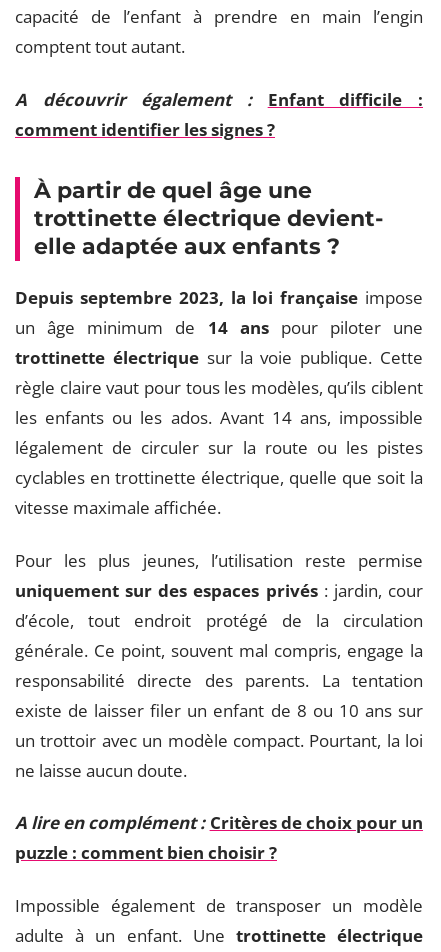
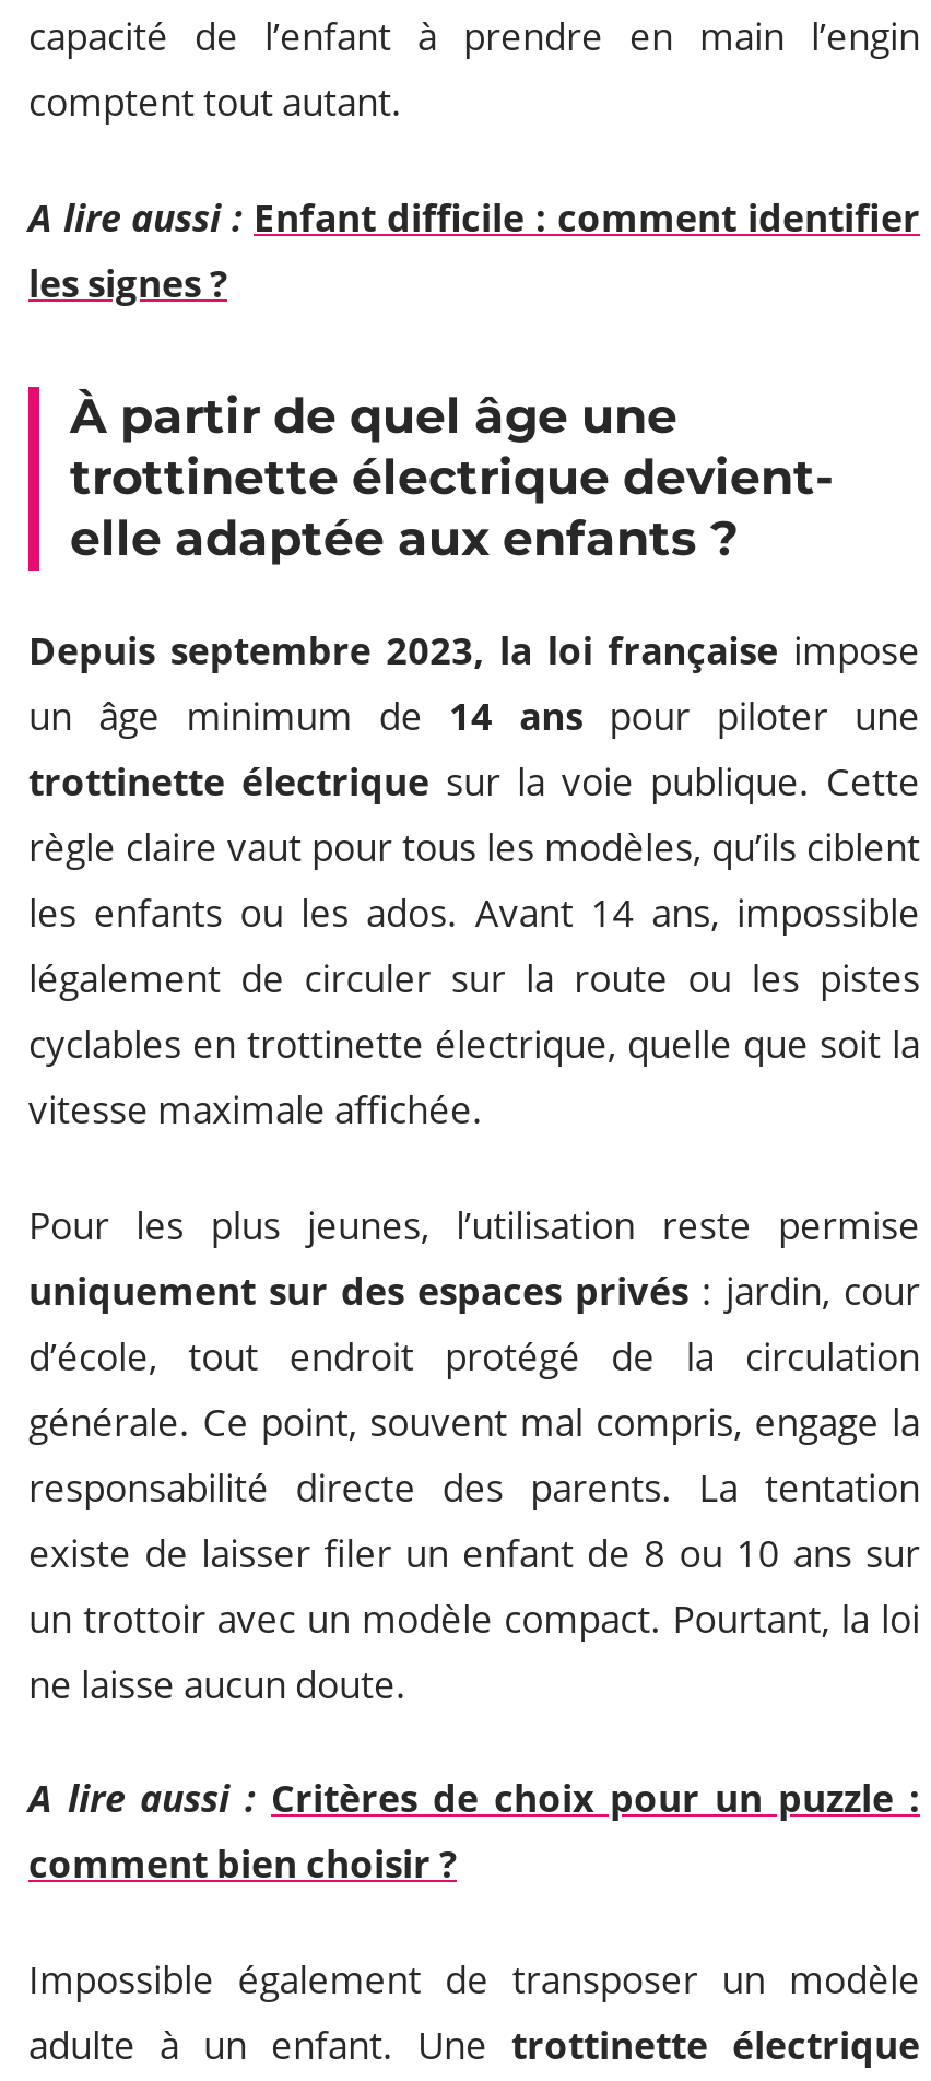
[15,87,423,140] A découvrir également : | Enfant difficile : | comment identifier les signes ? -> [28,191,920,307] A lire aussi : Enfant difficile : comment identifier | les signes ?
[15,811,423,864] A lire en complément : Critères de choix pour un | puzzle : comment bien choisir ? -> [28,1773,920,1889] A lire aussi : Critères de choix pour un puzzle : | comment bien choisir ?

